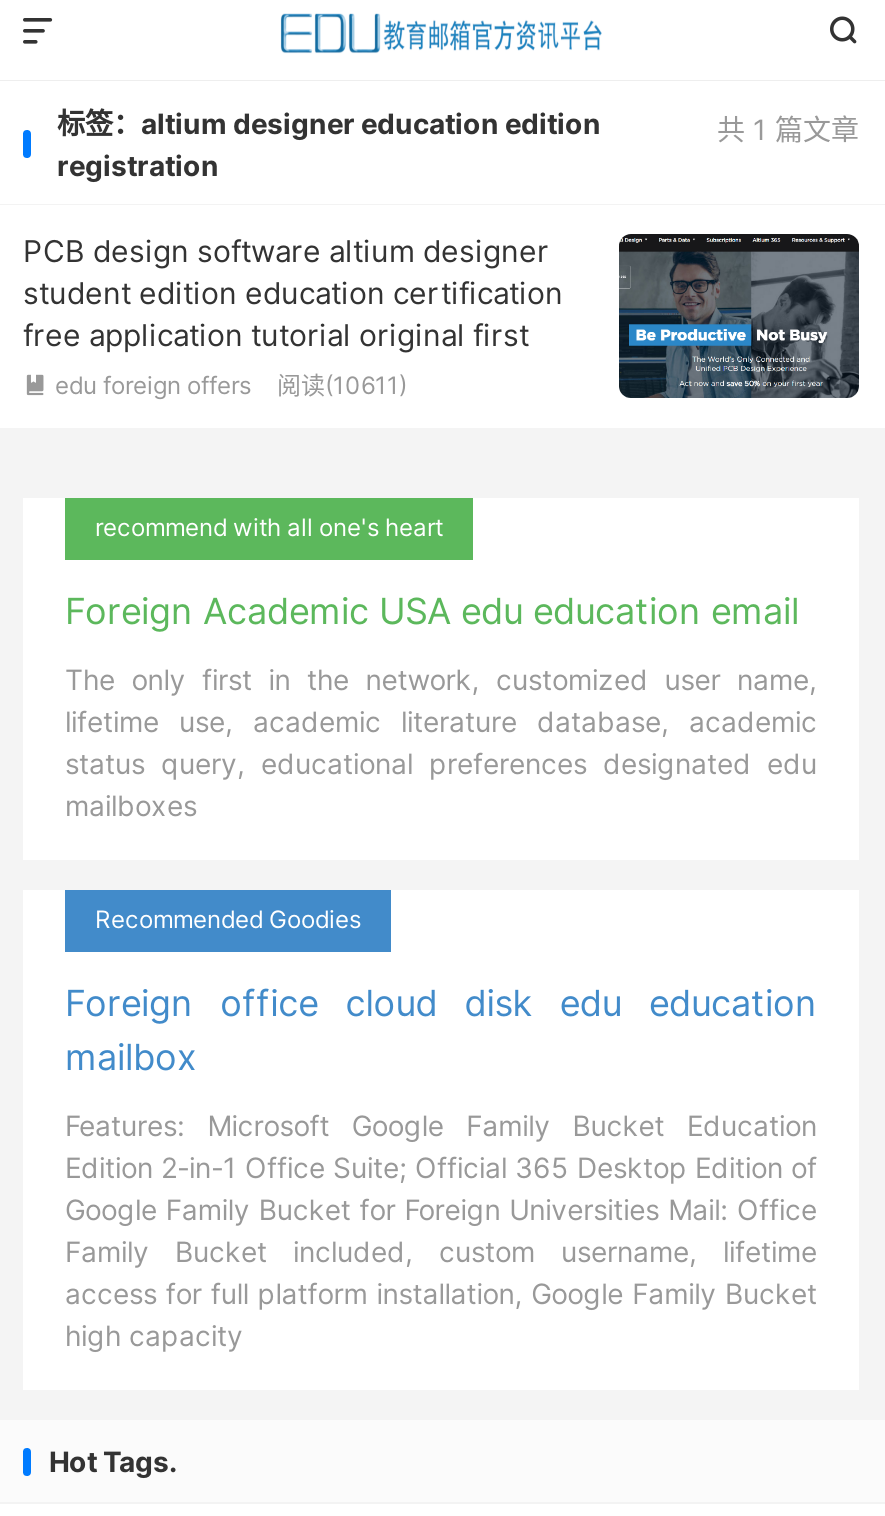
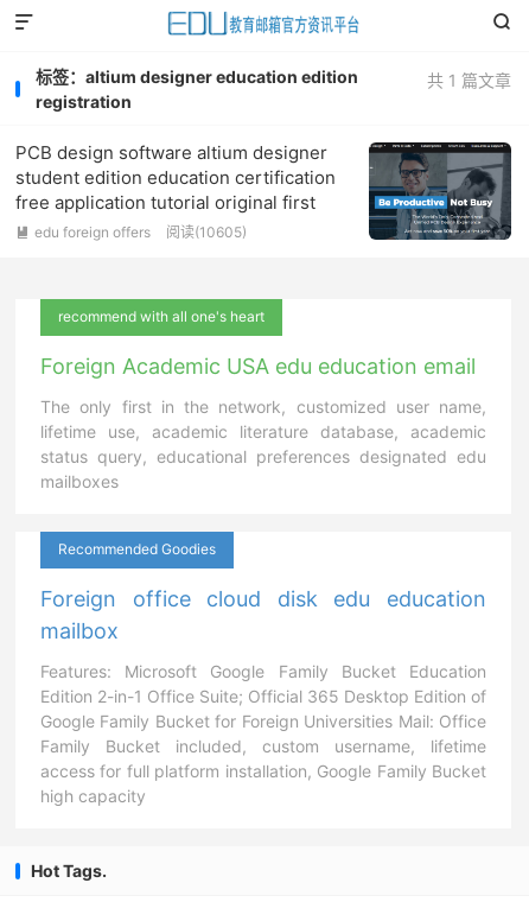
[277,370,407,400] 阅读(10611) -> [166,223,247,241] 阅读(10605)

